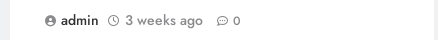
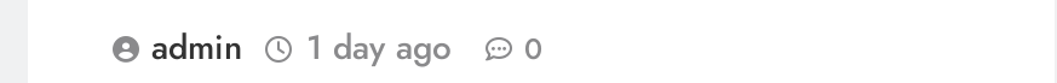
[61,10,241,30] admin 3 weeks ago 0 -> [151,23,544,71] admin 1 day ago 0

